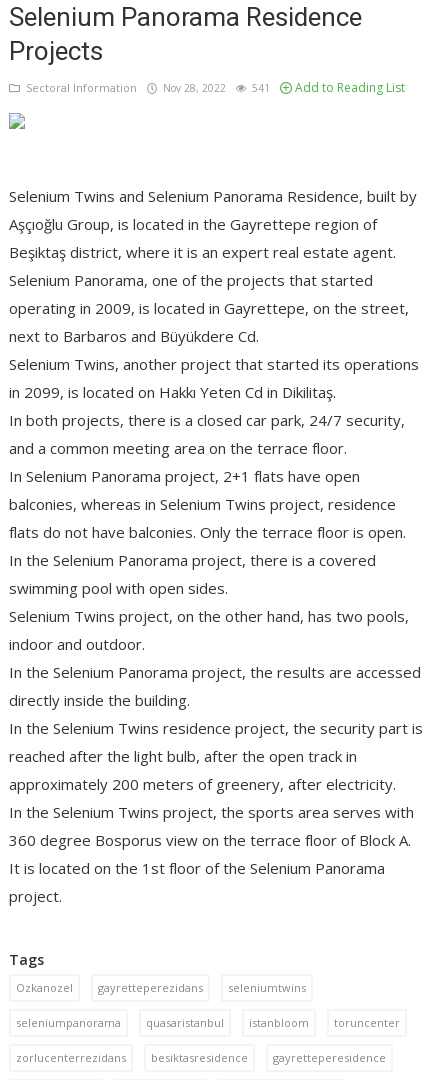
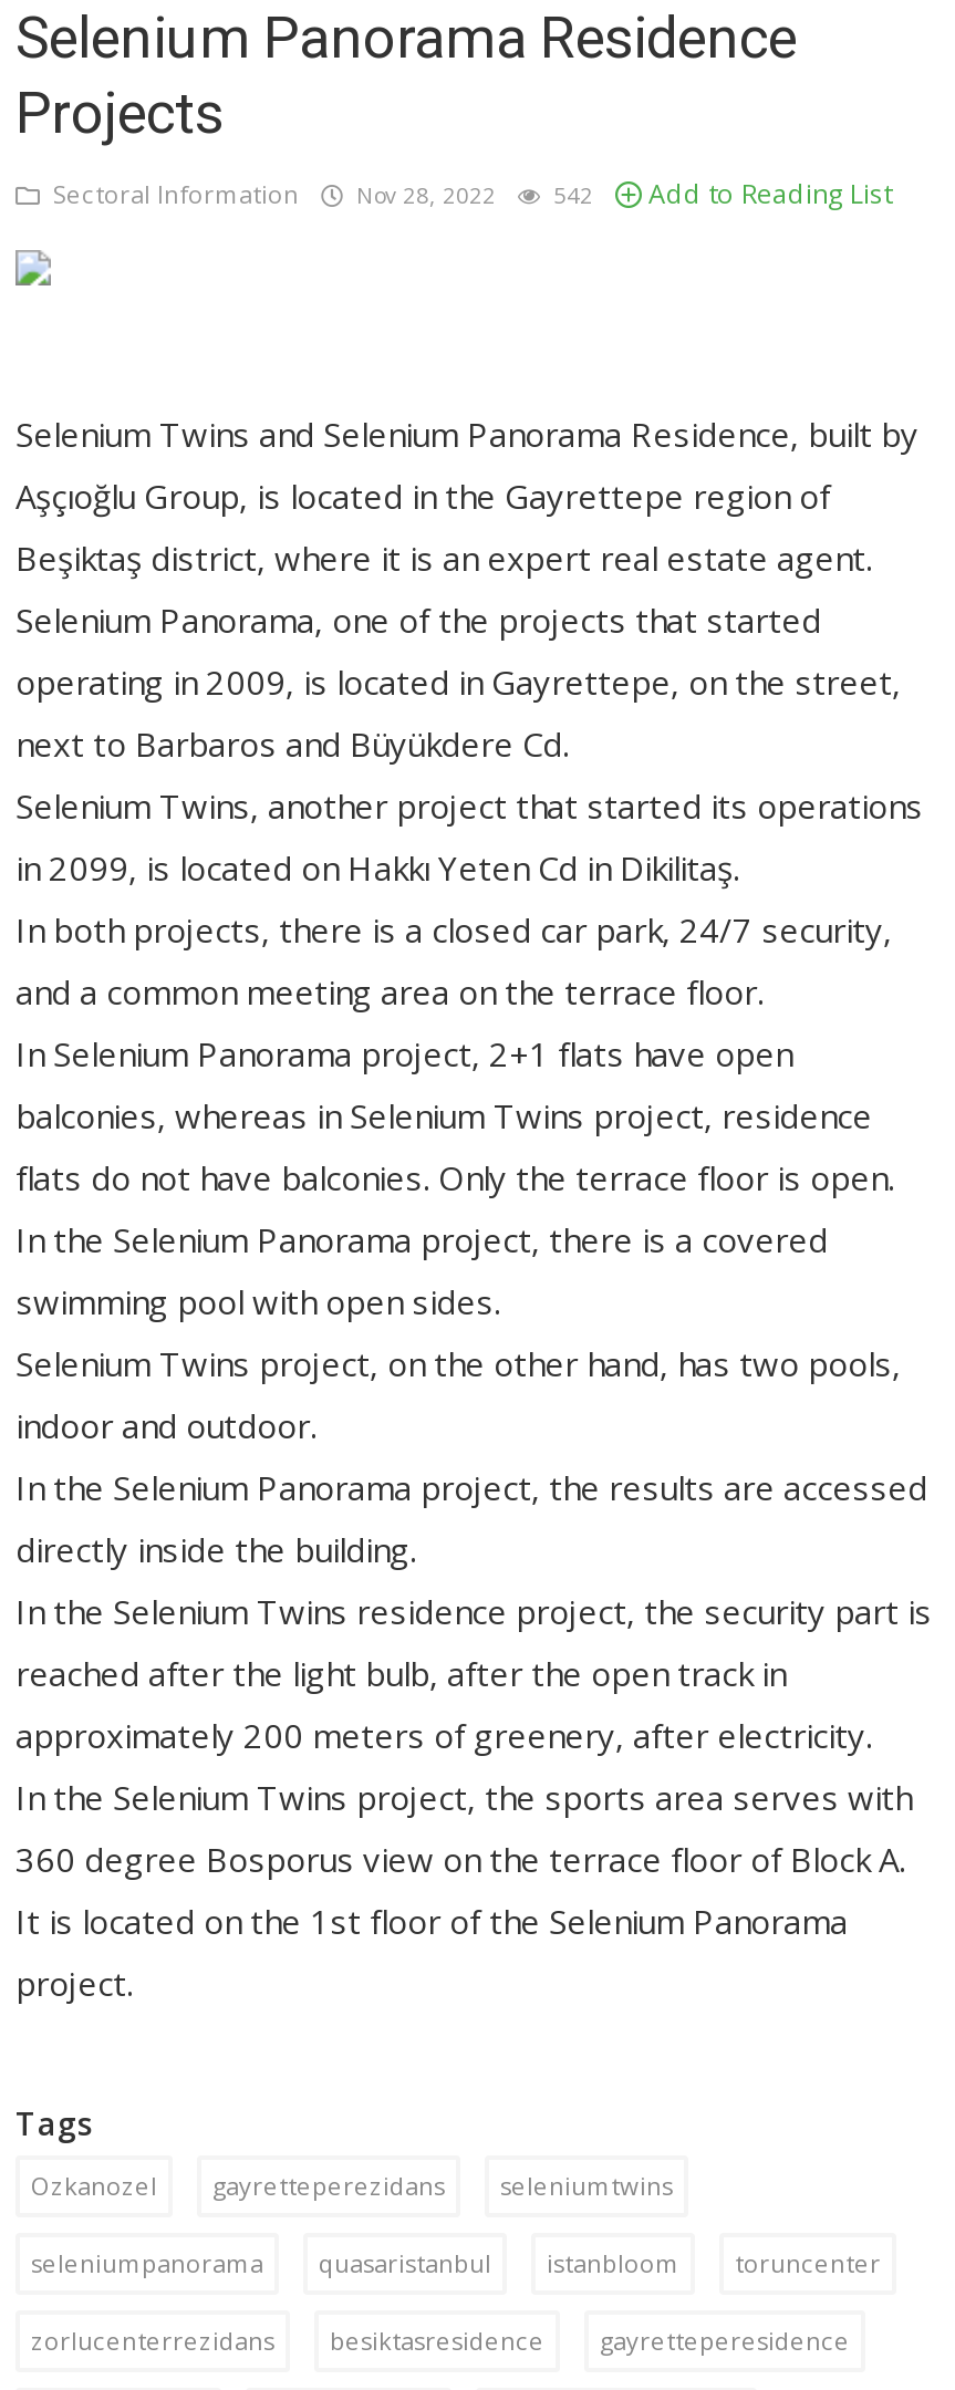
[20,79,405,96] Sectoral Information Nov 28, 2022 541 Add to Reading List -> [40,175,892,212] Sectoral Information Nov 28, 2022 542 Add to Reading List

